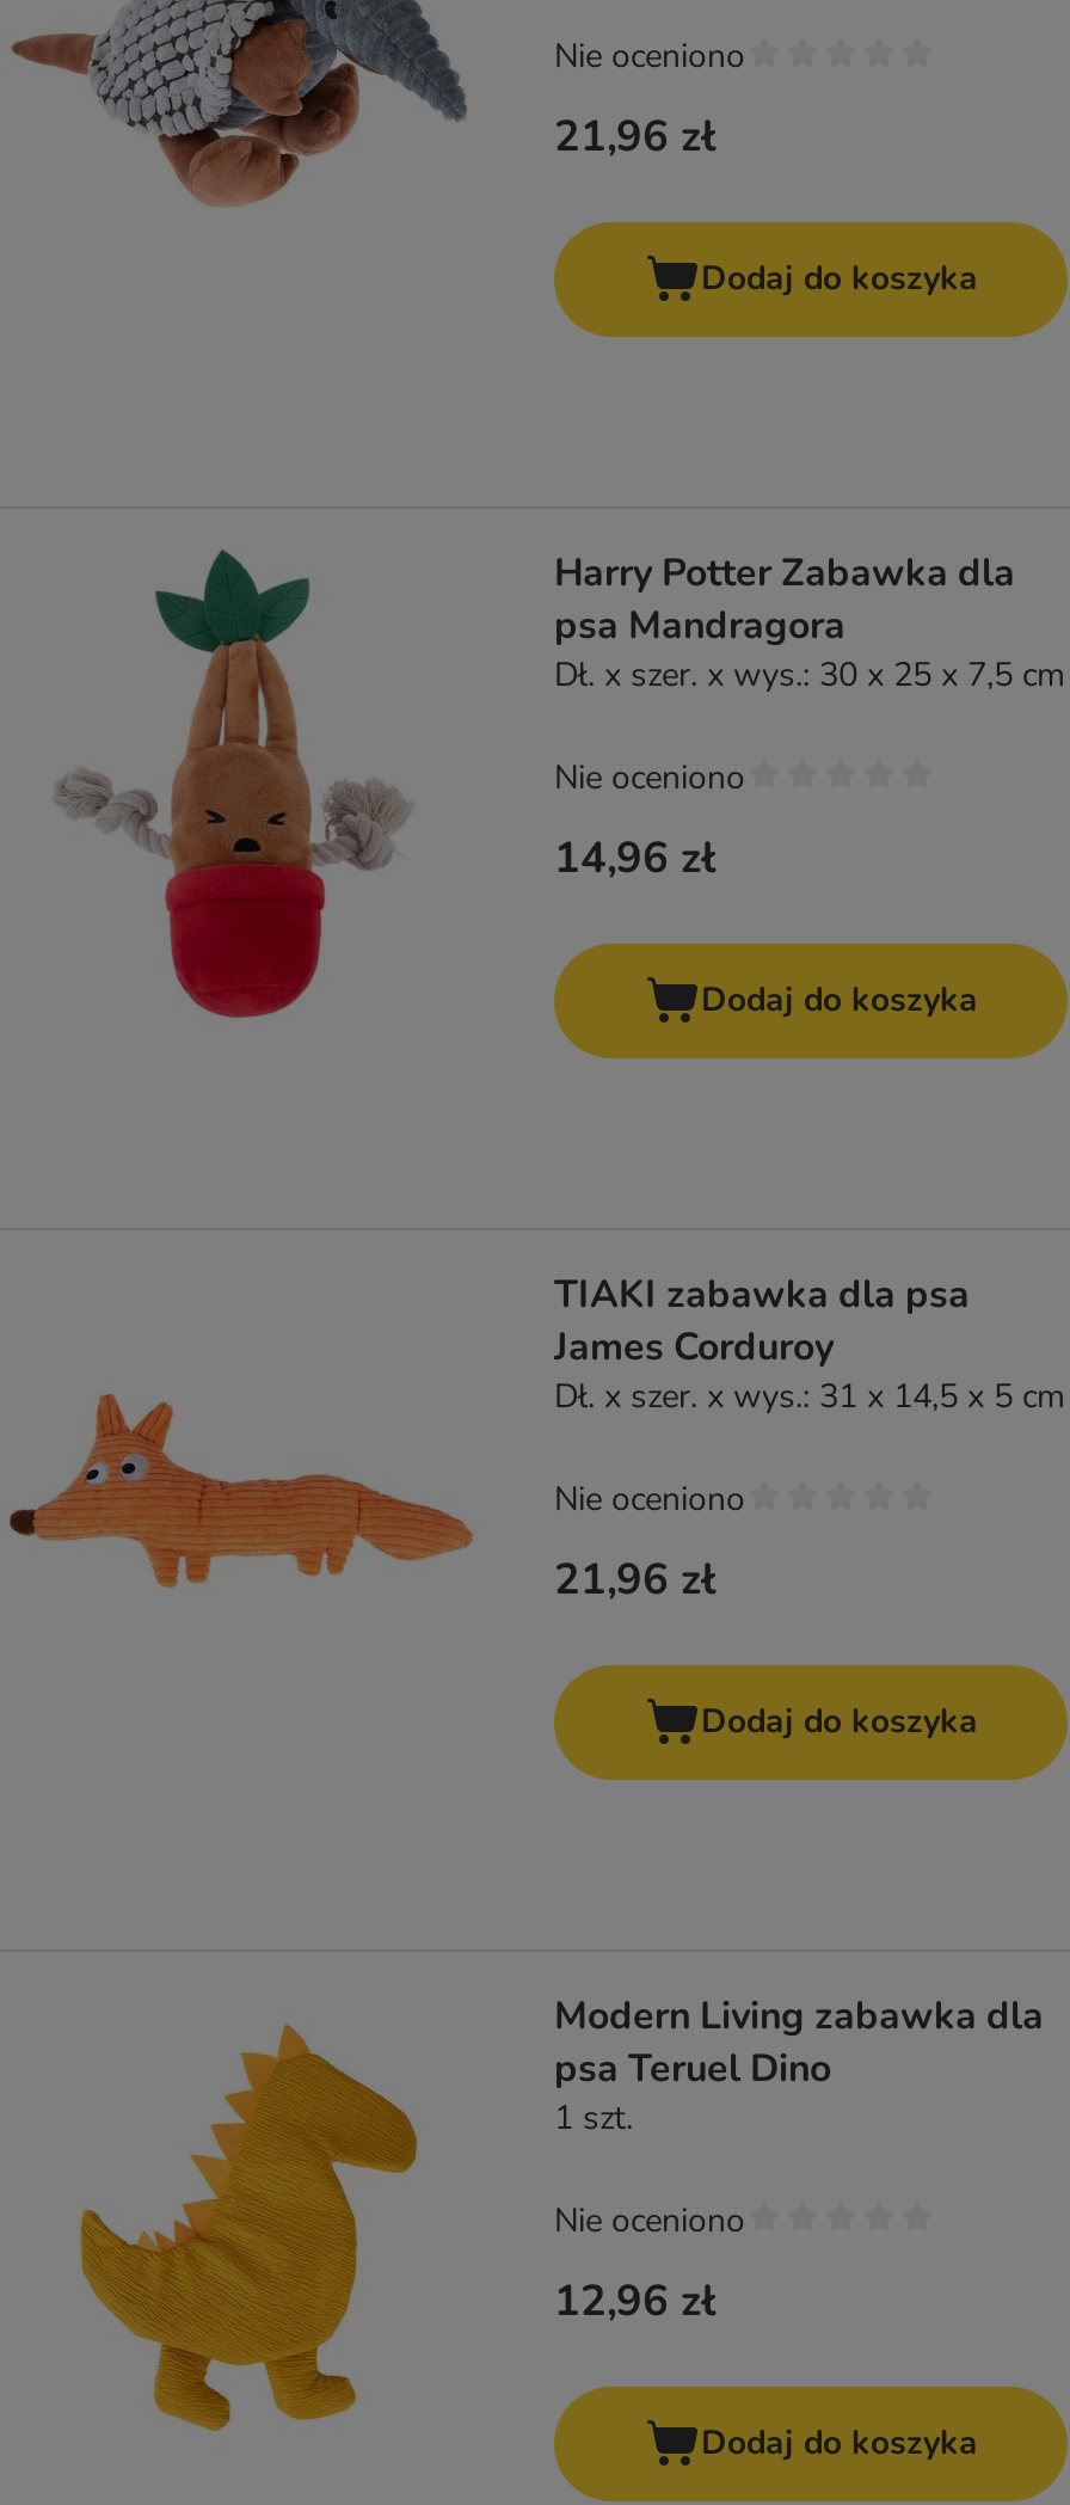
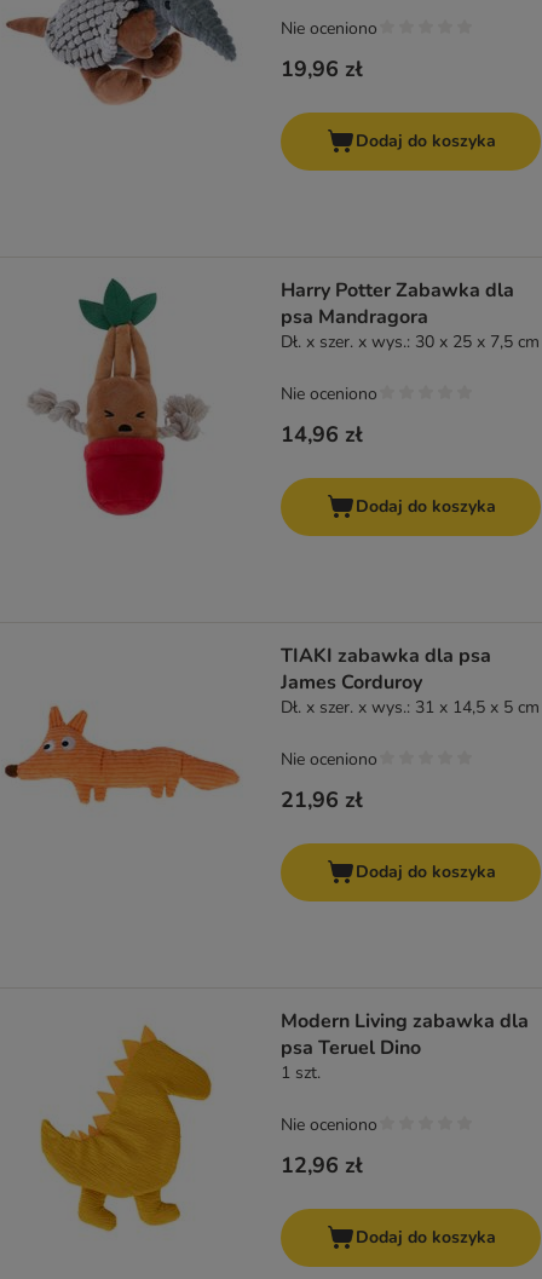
[554,108,717,165] 21,96 zł -> [281,55,363,84] 19,96 zł

